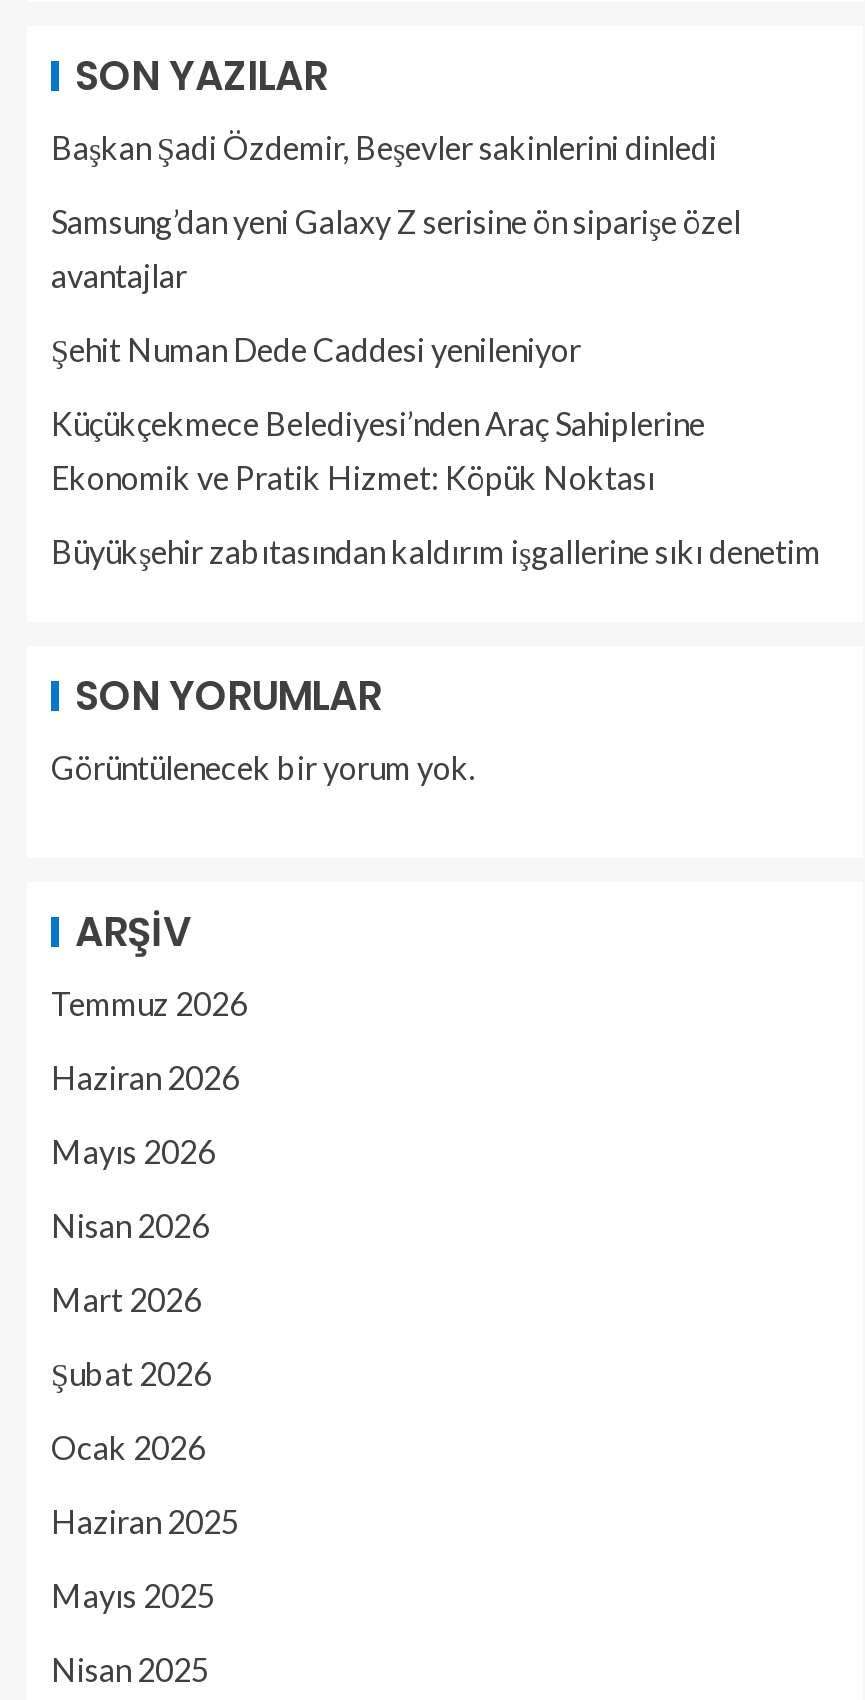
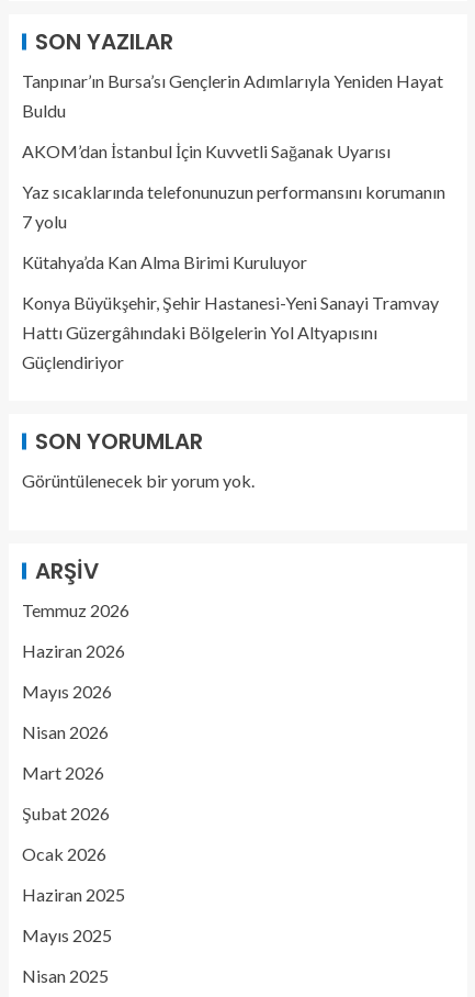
[51,128,717,166] Başkan Şadi Özdemir, Beşevler sakinlerini dinledi -> [22,70,443,121] Tanpınar’ın Bursa’sı Gençlerin Adımlarıyla Yeniden Hayat | Buldu
[51,202,741,294] Samsung’dan yeni Galaxy Z serisine ön siparişe özel | avantajlar -> [22,141,391,161] AKOM’dan İstanbul İçin Kuvvetli Sağanak Uyarısı
[51,330,581,368] Şehit Numan Dede Caddesi yenileniyor -> [22,181,445,232] Yaz sıcaklarında telefonunuzun performansını korumanın | 7 yolu
[51,404,705,496] Küçükçekmece Belediyesi’nden Araç Sahiplerine | Ekonomik ve Pratik Hizmet: Köpük Noktası -> [22,251,307,272] Kütahya’da Kan Alma Birimi Kuruluyor
[51,532,821,570] Büyükşehir zabıtasından kaldırım işgallerine sıkı denetim -> [22,292,439,372] Konya Büyükşehir, Şehir Hastanesi-Yeni Sanayi Tramvay | Hattı Güzergâhındaki Bölgelerin Yol Altyapısını | Güçlendiriyor

